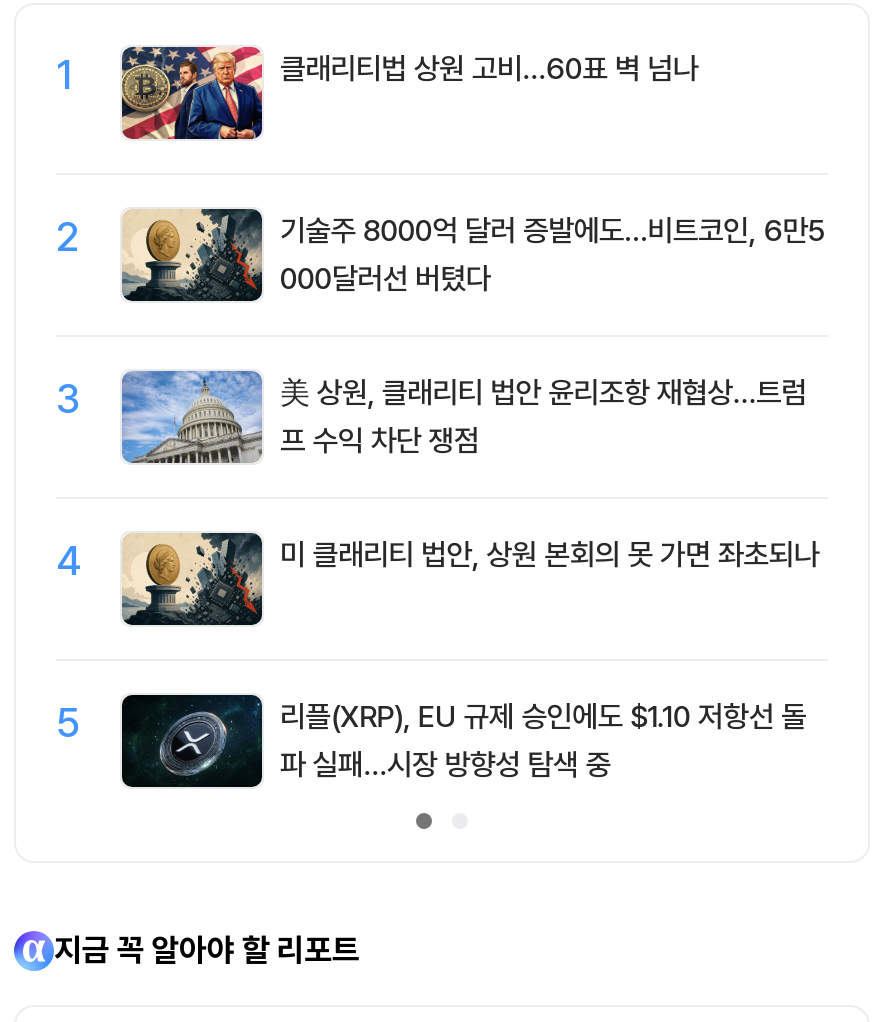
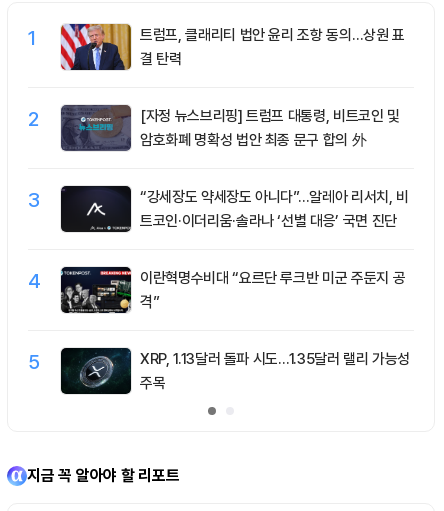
[120,44,698,142] [image] | 클래리티법 상원 고비…60표 벽 넘나 -> [60,23,405,71] [image] | 트럼프, 클래리티 법안 윤리 조항 동의…상원 표 | 결 탄력
[122,208,825,300] [image] | 기술주 8000억 달러 증발에도…비트코인, 6만5 | 000달러선 버텼다 -> [60,104,400,150] [image] | [자정 뉴스브리핑] 트럼프 대통령, 비트코인 및 | 암호화폐 명확성 법안 최종 문구 합의 外
[120,370,806,464] [image] | 美 상원, 클래리티 법안 윤리조항 재협상…트럼 | 프 수익 차단 쟁점 -> [60,185,409,233] [image] | “강세장도 약세장도 아니다”…알레아 리서치, 비 | 트코인·이더리움·솔라나 ‘선별 대응’ 국면 진단
[122,530,819,628] [image] | 미 클래리티 법안, 상원 본회의 못 가면 좌초되나 -> [60,266,405,314] [image] | 이란혁명수비대 “요르단 루크반 미군 주둔지 공 | 격”
[280,700,806,784] 리플(XRP), EU 규제 승인에도 $1.10 저항선 돌 | 파 실패…시장 방향성 탐색 중 -> [140,350,410,392] XRP, 1.13달러 돌파 시도…1.35달러 랠리 가능성 | 주목

